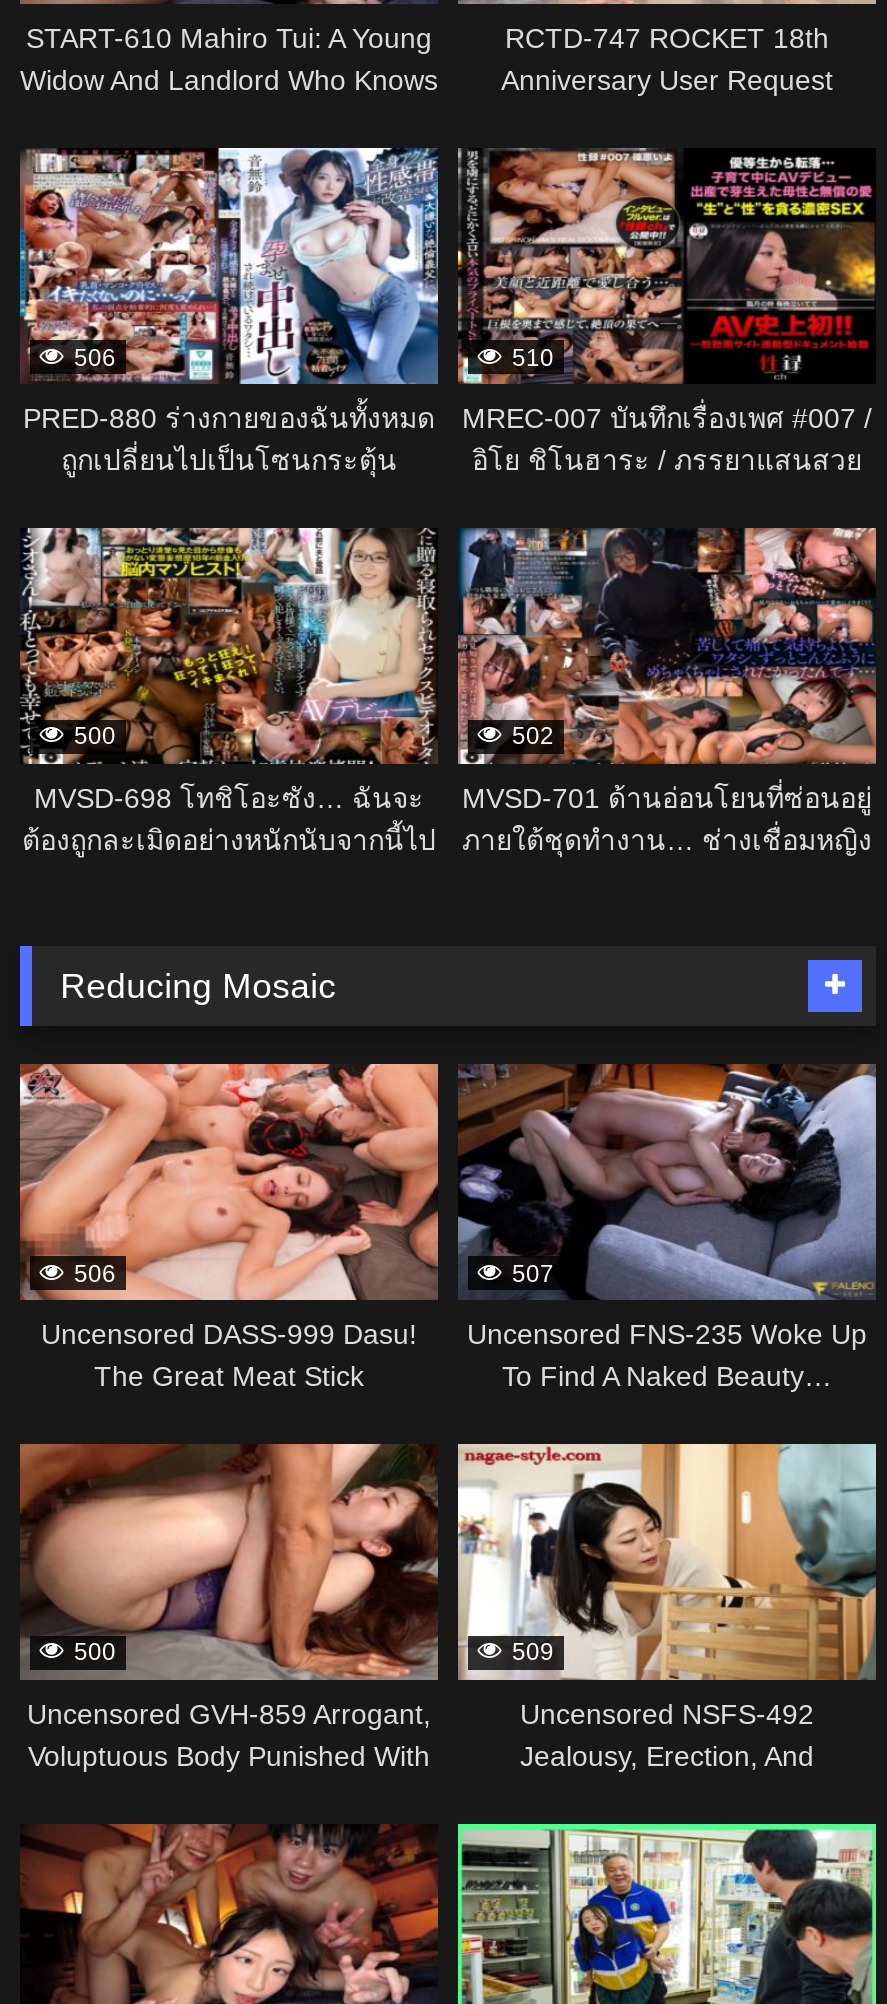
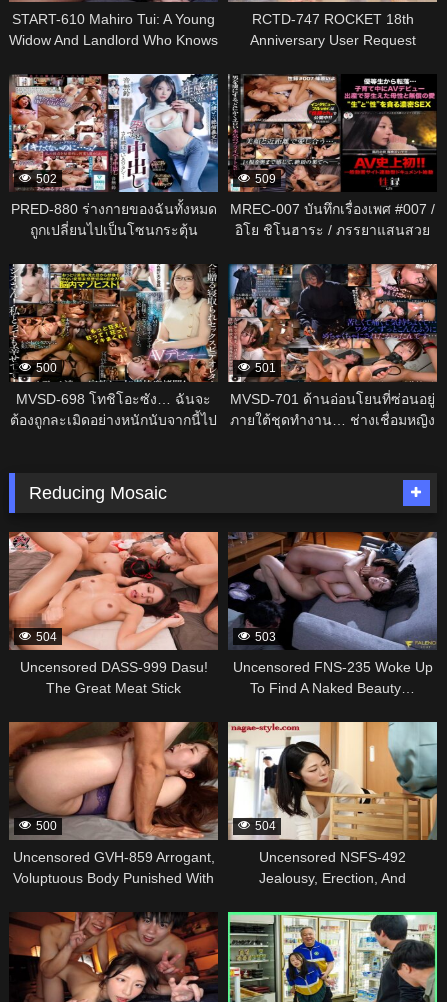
[68,343,116,371] 506 -> [33,172,57,186] 502
[506,343,554,371] 510 -> [252,172,276,186] 509
[506,723,554,751] 502 -> [252,361,276,375] 501
[68,1259,116,1287] 506 -> [33,630,57,644] 504
[506,1259,554,1287] 507 -> [252,630,276,644] 503
[506,1639,554,1667] 509 -> [252,819,276,833] 504

